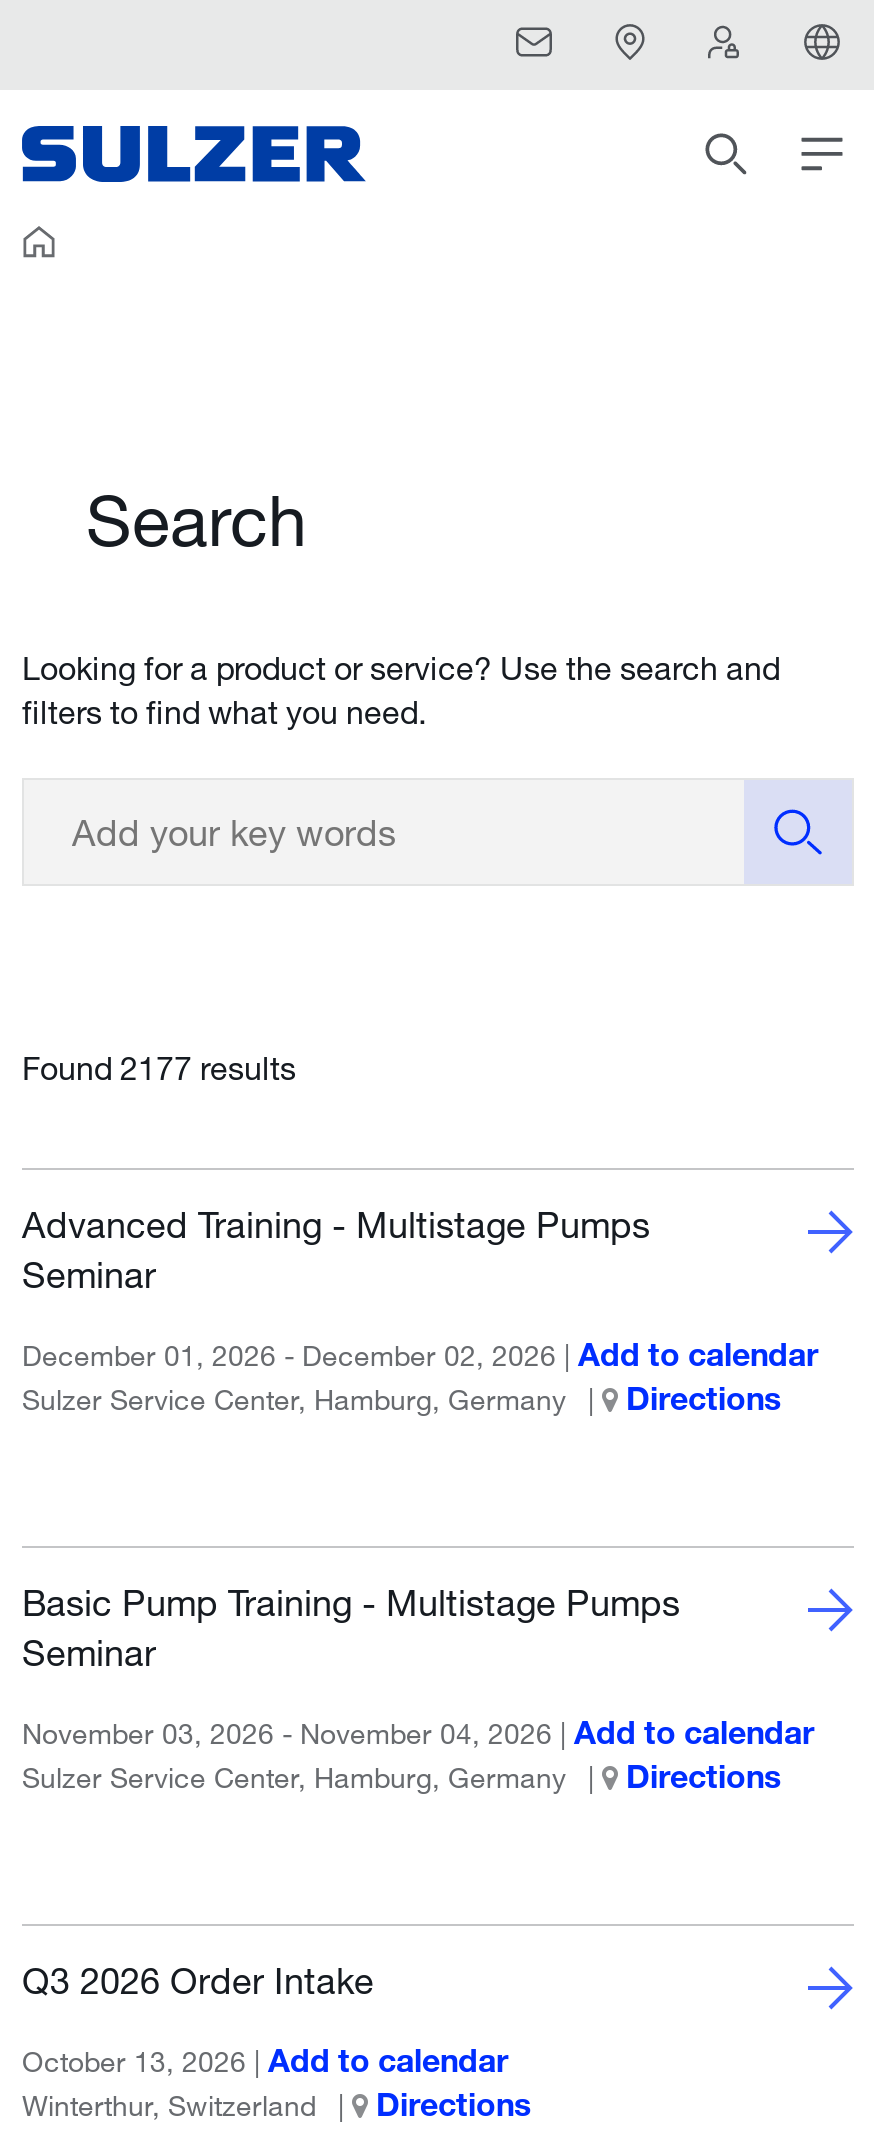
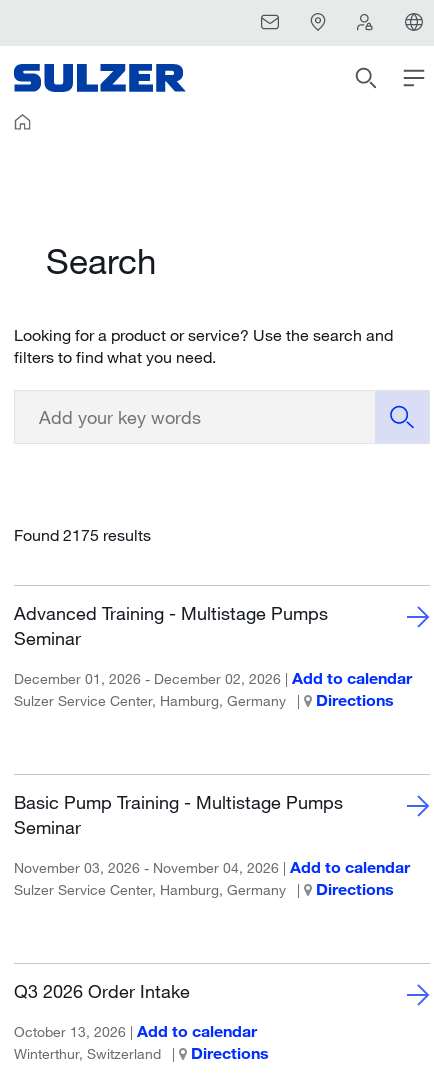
[22,1048,296,1086] Found 2177 results -> [14,525,151,544] Found 2175 results

